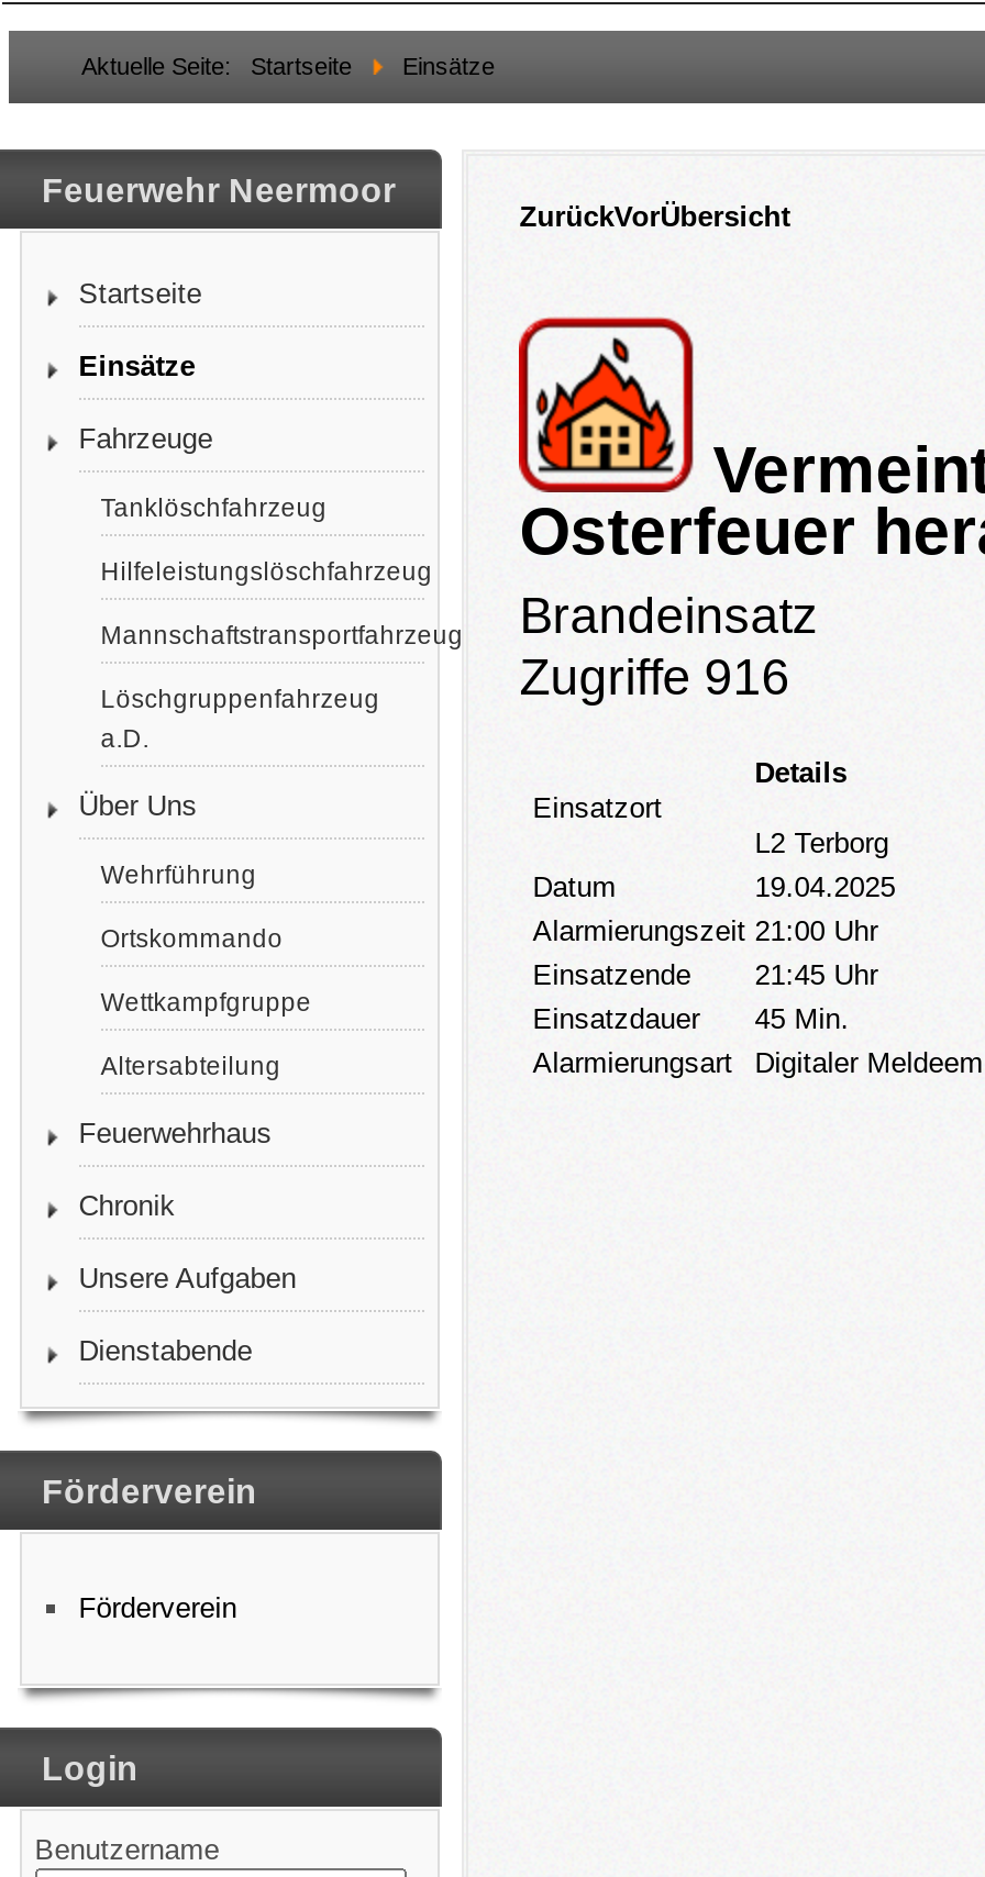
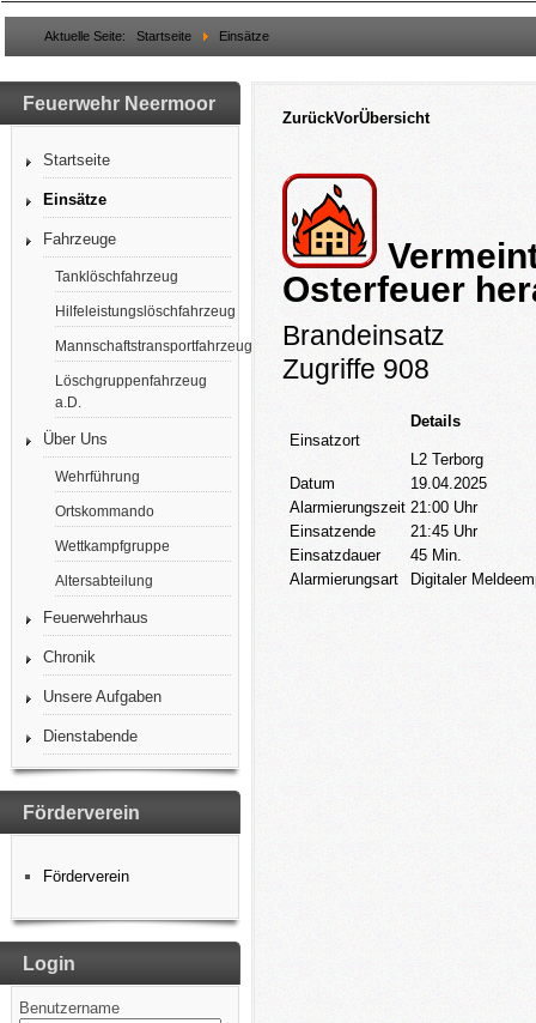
[520,648,790,706] Zugriffe 916 -> [283,353,430,385] Zugriffe 908

